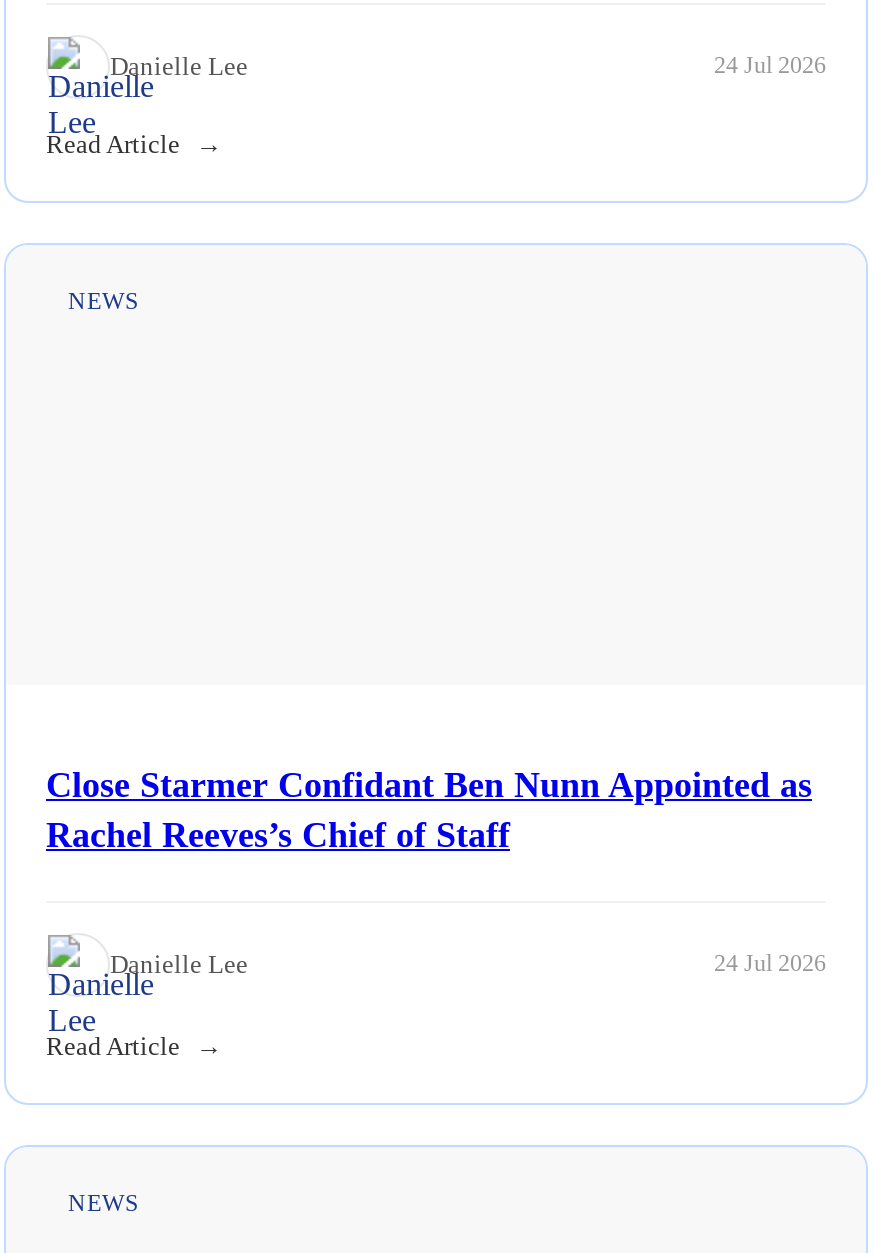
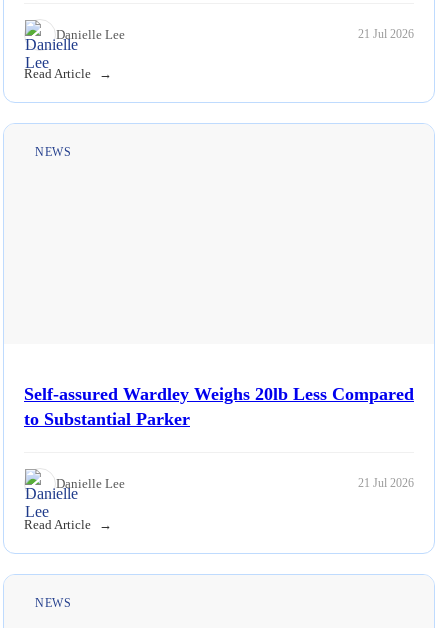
[714,51,826,79] 24 Jul 2026 -> [358,27,414,41] 21 Jul 2026
[46,764,812,854] Close Starmer Confidant Ben Nunn Appointed as | Rachel Reeves’s Chief of Staff -> [24,384,414,429] Self-assured Wardley Weighs 20lb Less Compared | to Substantial Parker
[714,949,826,977] 24 Jul 2026 -> [358,476,414,490] 21 Jul 2026

